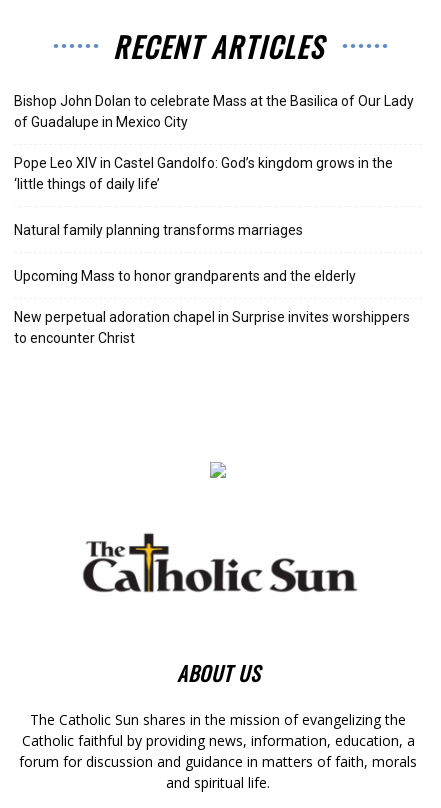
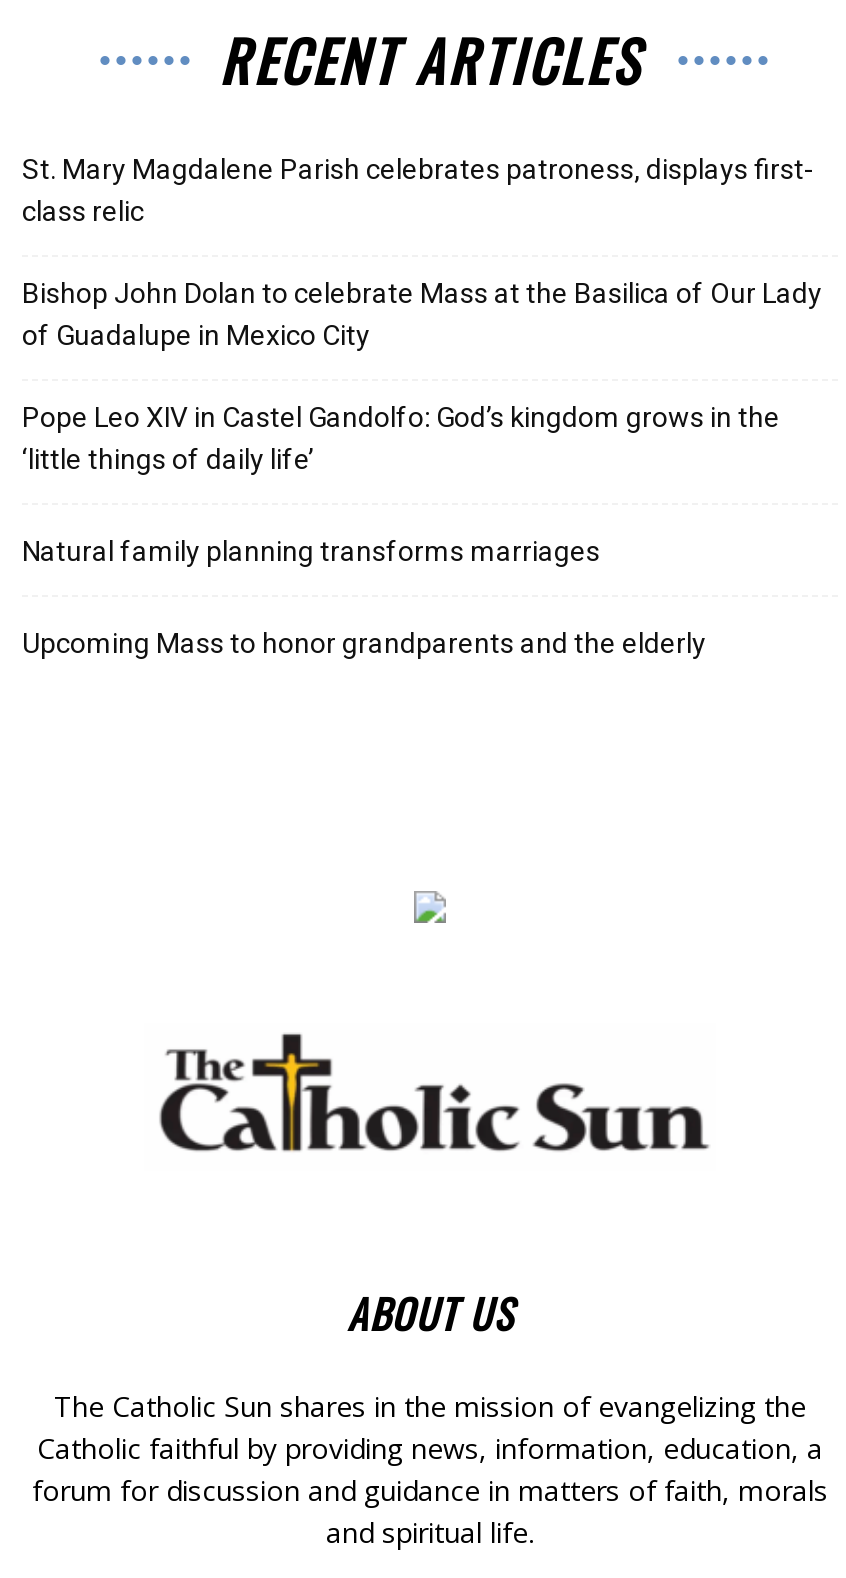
none -> [22,153,814,227] St. Mary Magdalene Parish celebrates patroness, displays first- | class relic
moved [14,93,414,284] -> [22,277,822,659]: Bishop John Dolan to celebrate Mass at the Basilica of Our Lady | of Guadalupe in Mexico City | Pope Leo XIV in Castel Gandolfo: God’s kingdom grows in the | ‘little things of daily life’ | Natural family planning transforms marriages | Upcoming Mass to honor grandparents and the elderly
[14,309,410,346] New perpetual adoration chapel in Surprise invites worshippers | to encounter Christ -> none

